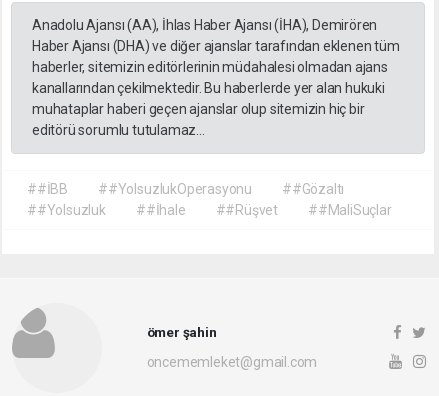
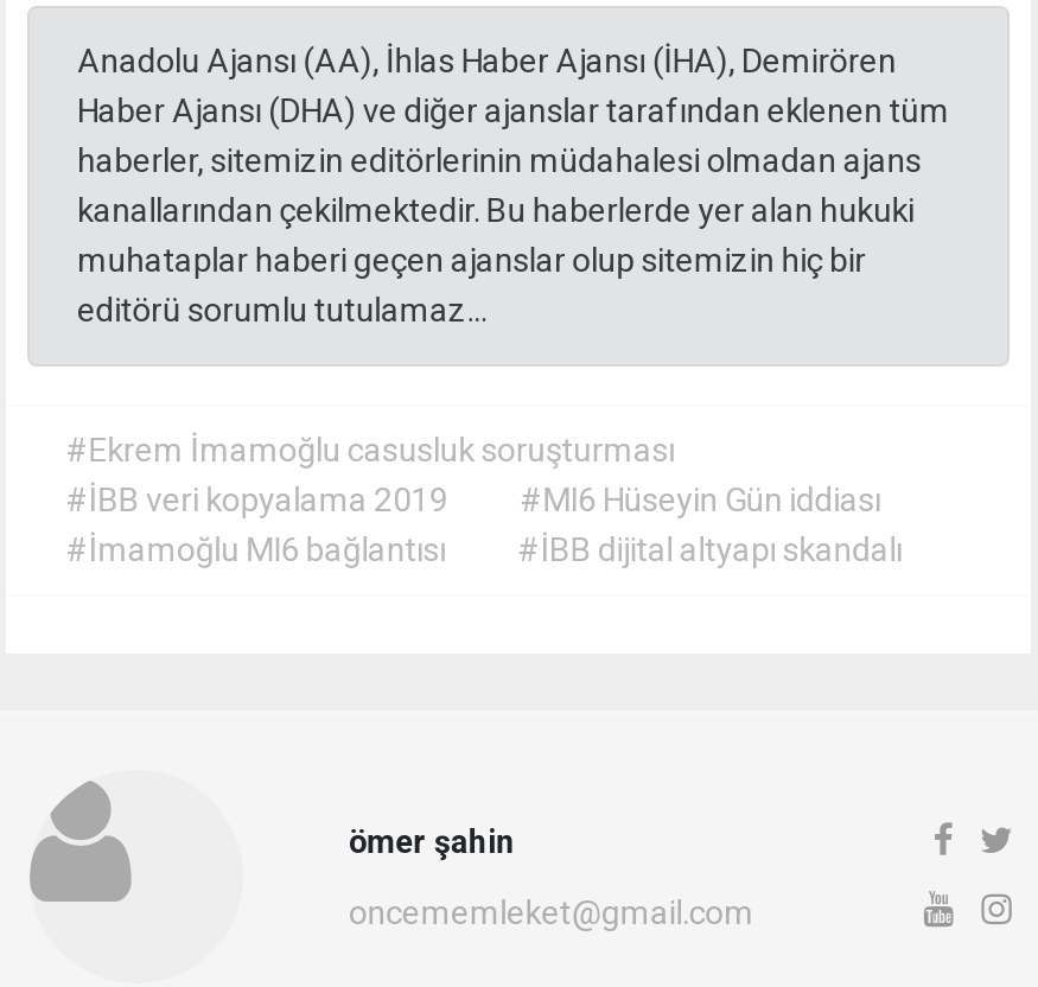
[27,181,392,218] ##İBB | ##YolsuzlukOperasyonu | ##Gözaltı | ##Yolsuzluk | ##İhale | ##Rüşvet | ##MaliSuçlar -> [65,431,902,569] #Ekrem İmamoğlu casusluk soruşturması | #İBB veri kopyalama 2019 | #MI6 Hüseyin Gün iddiası | #İmamoğlu MI6 bağlantısı | #İBB dijital altyapı skandalı

